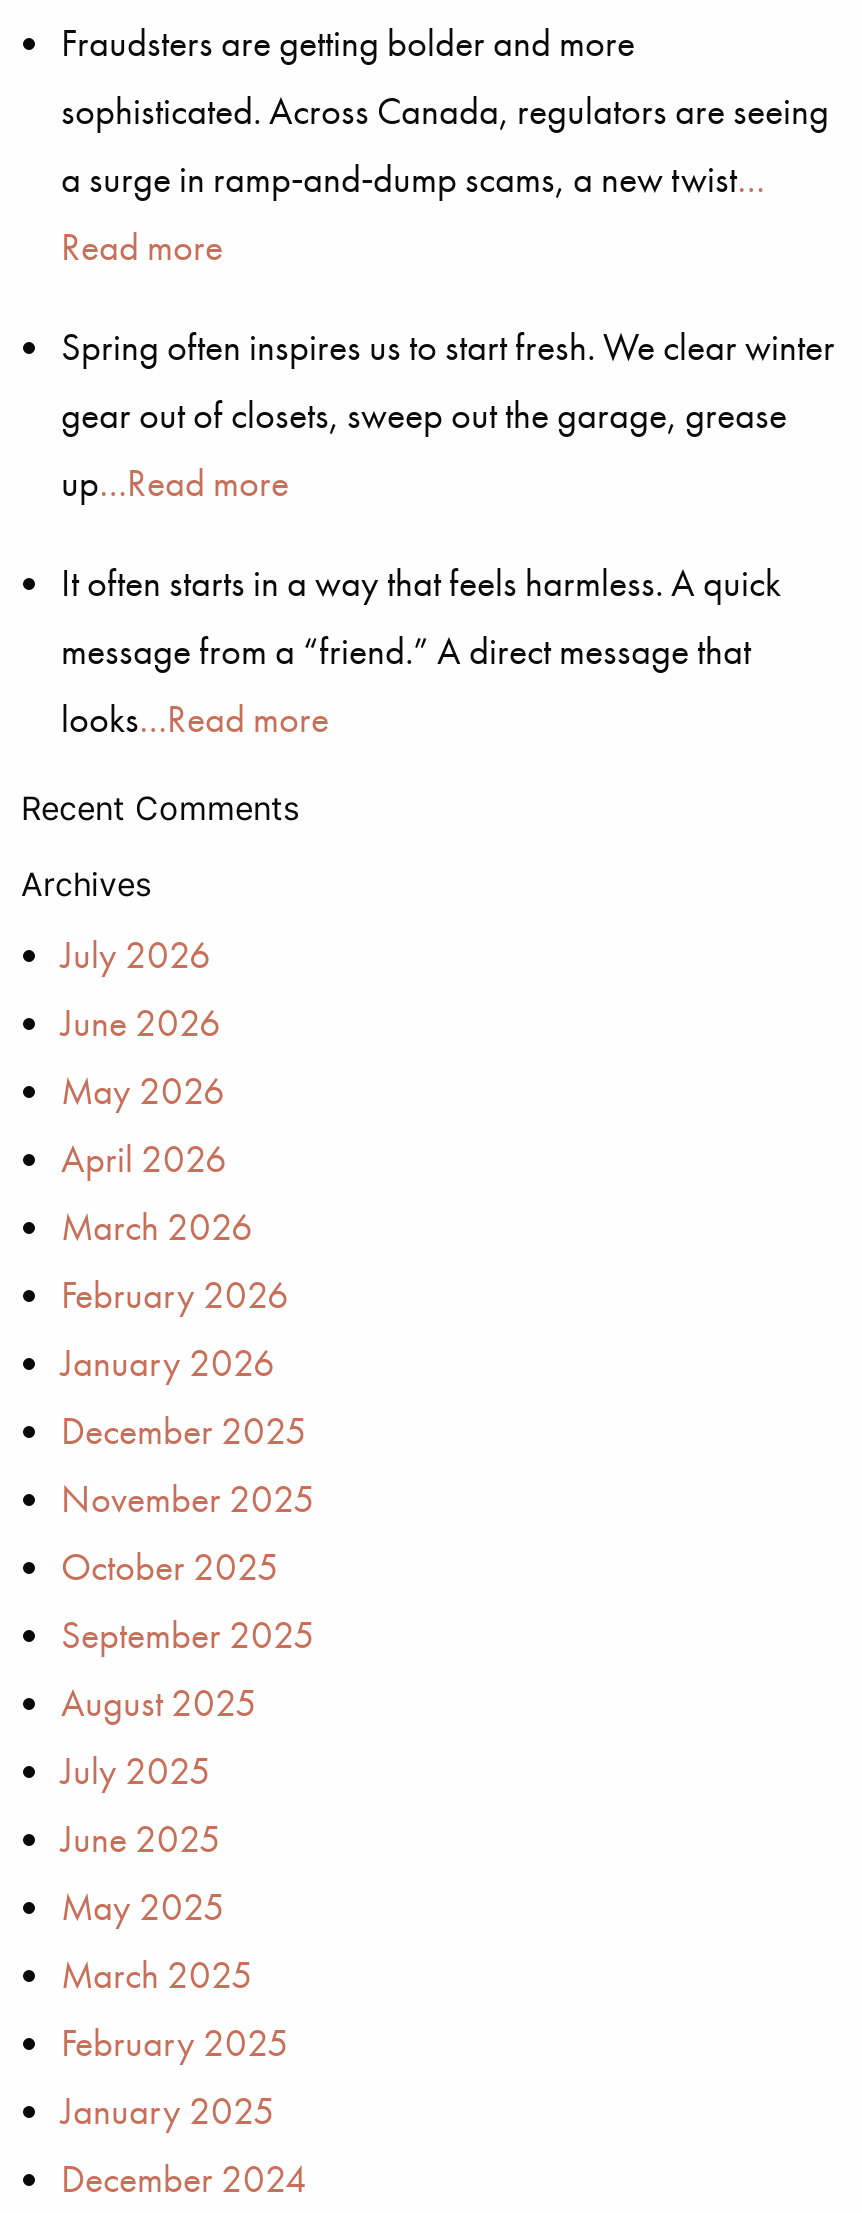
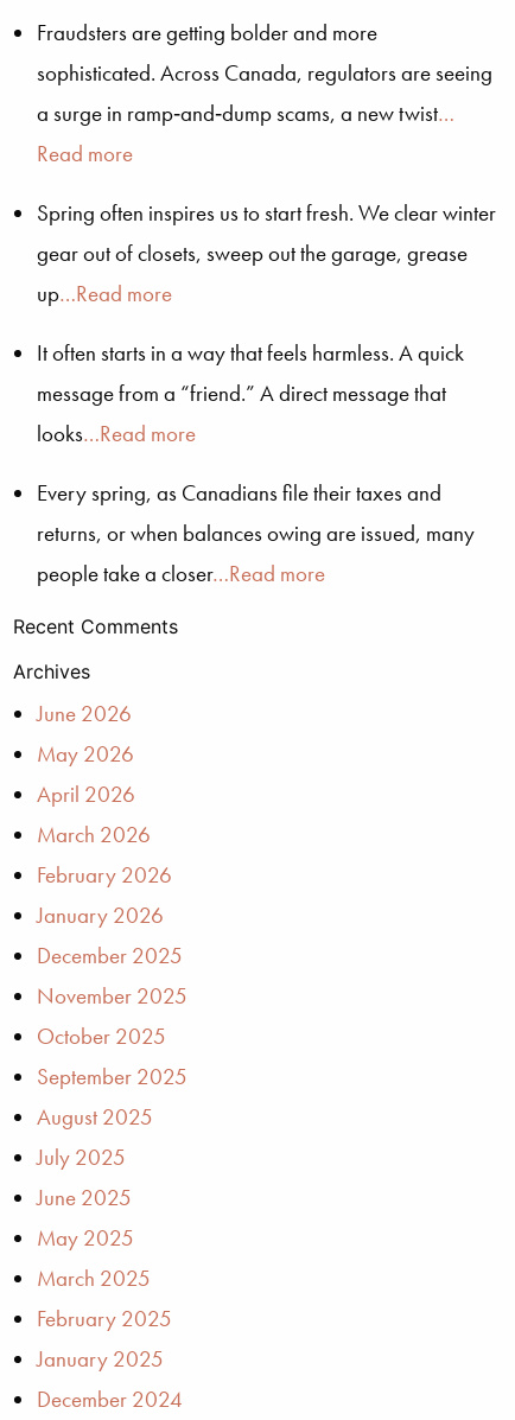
none -> [37,478,475,588] Every spring, as Canadians file their taxes and | returns, or when balances owing are issued, many | people take a closer…Read more
moved [21,788,299,904] -> [13,614,178,683]: Recent Comments | Archives
[61,930,211,980] July 2026 -> none

